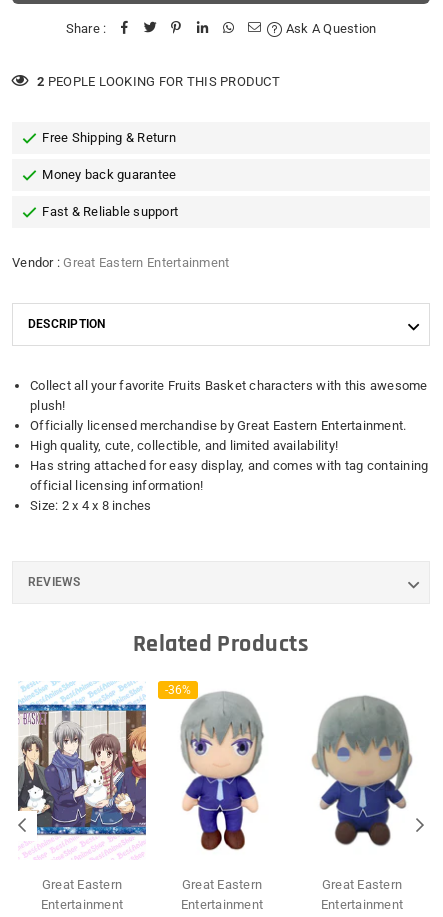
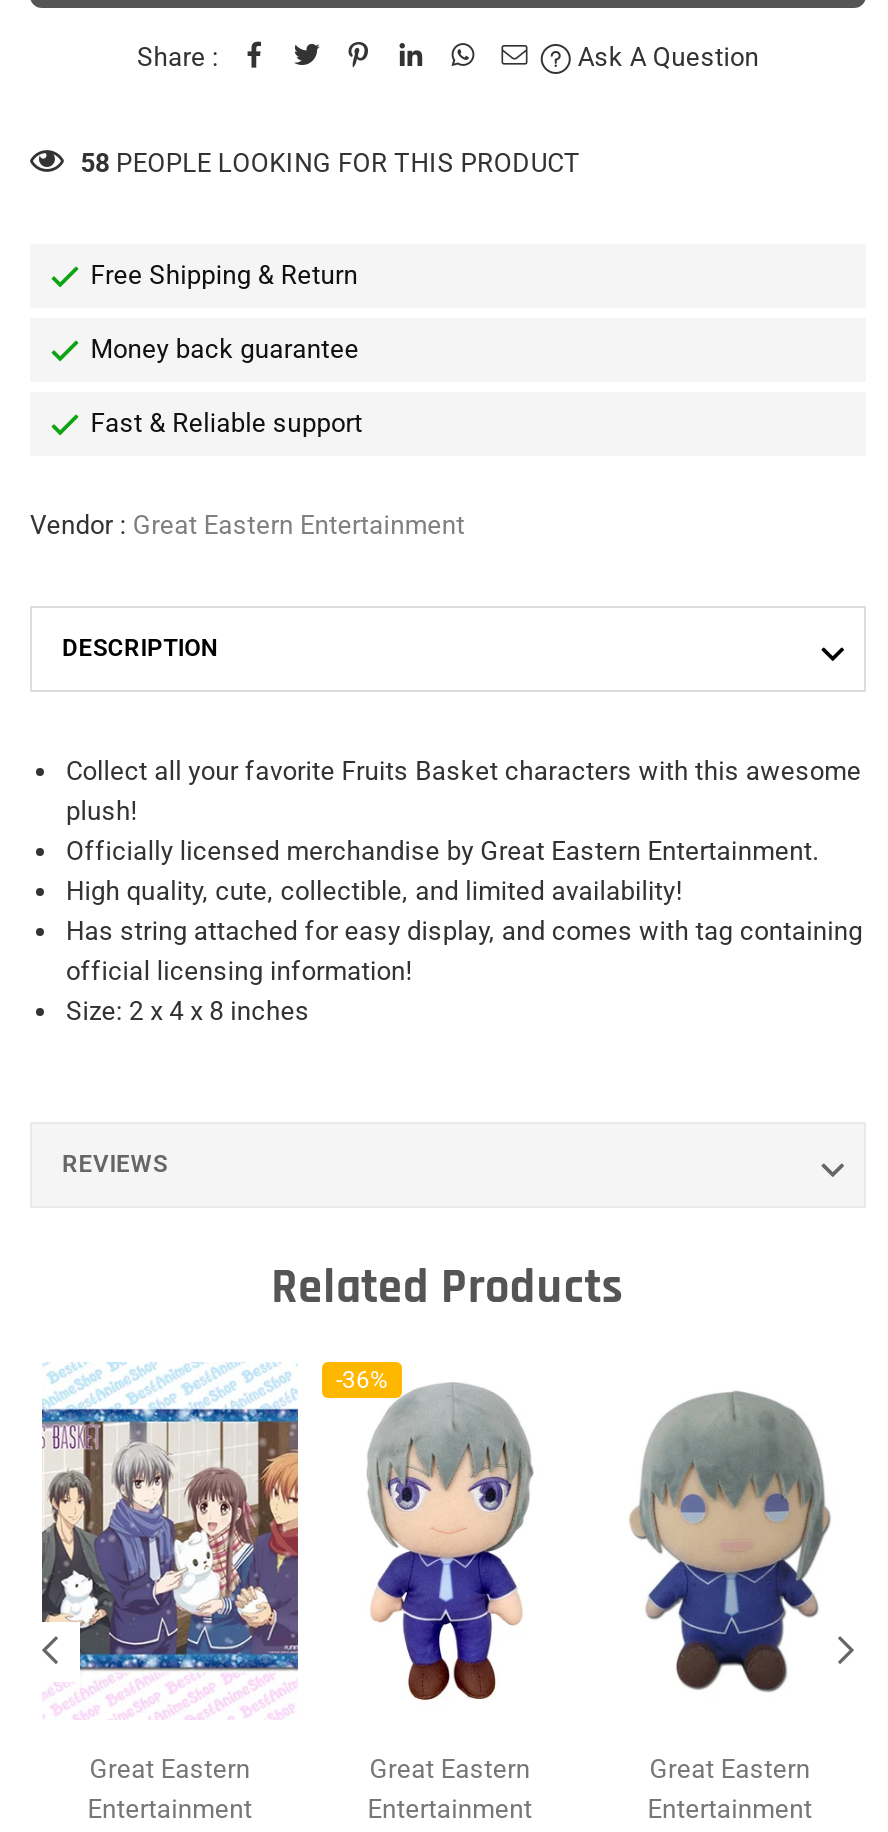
[37,74,280,89] 2 PEOPLE LOOKING FOR THIS PRODUCT -> [81,147,580,177] 58 PEOPLE LOOKING FOR THIS PRODUCT

